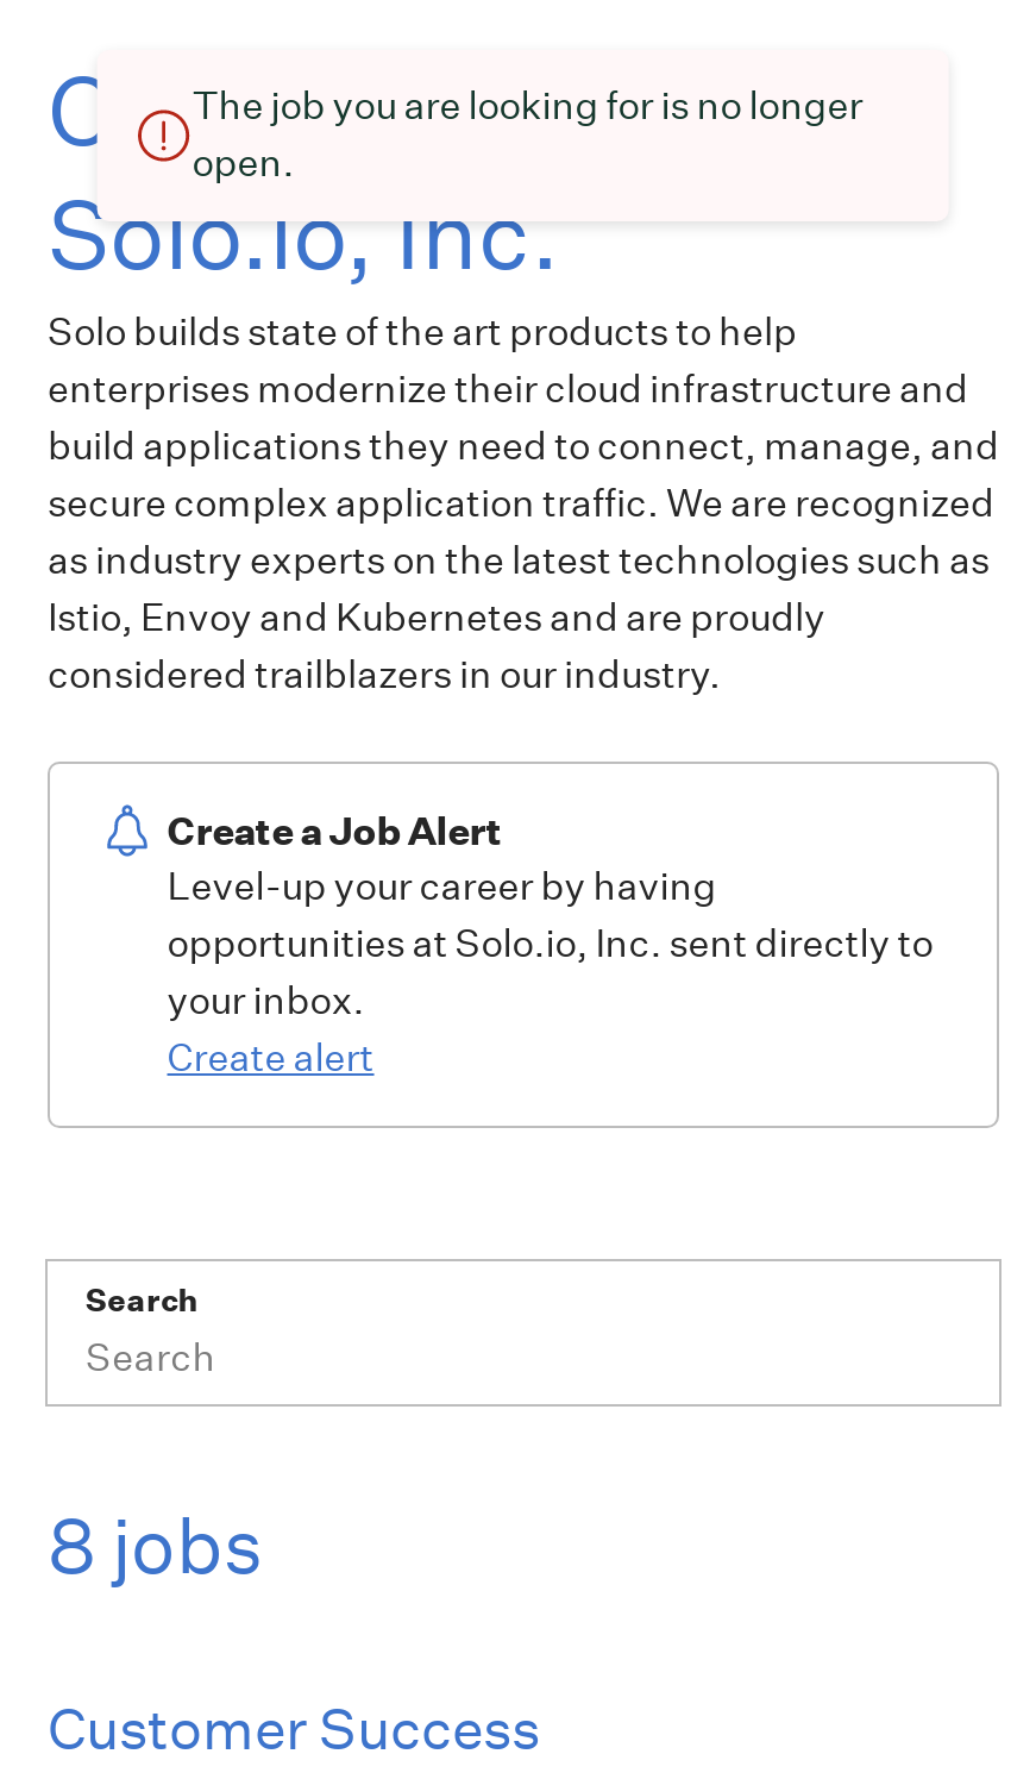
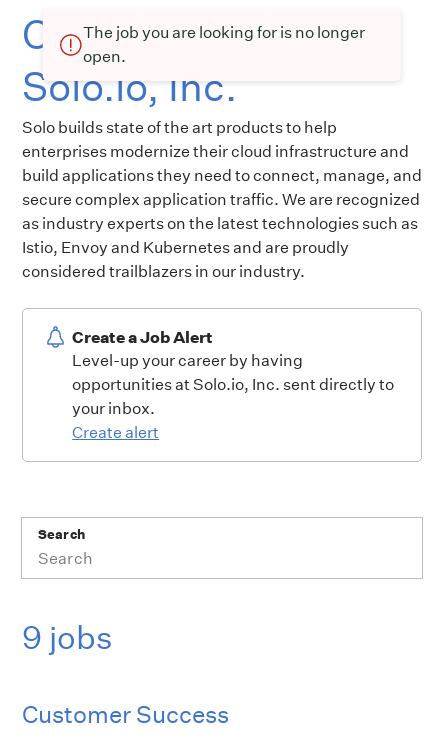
[48,1499,264,1592] 8 jobs -> [22,618,113,657] 9 jobs

